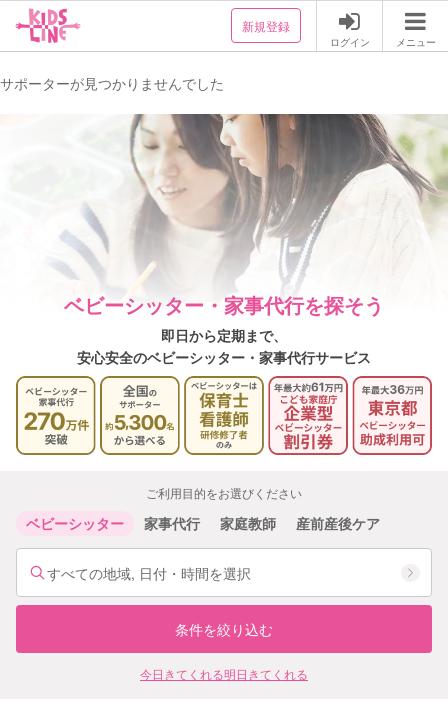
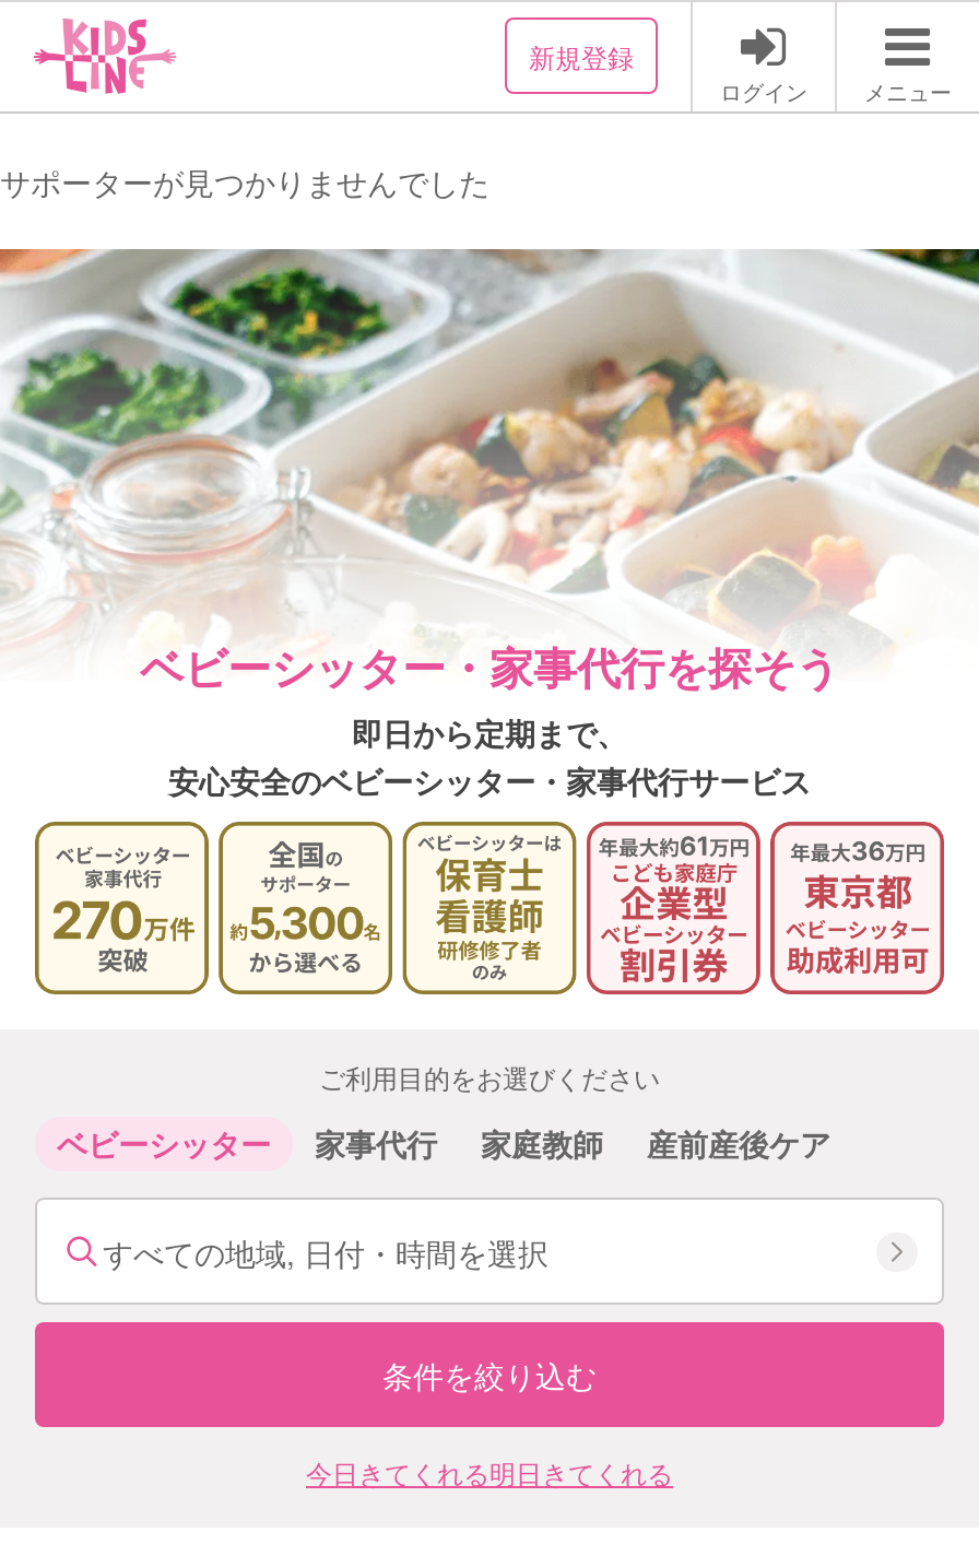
[3,113,445,295] [image] -> [7,247,972,645] [image]

